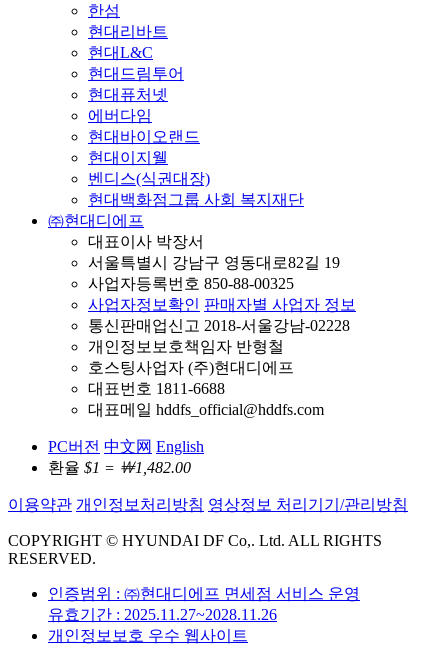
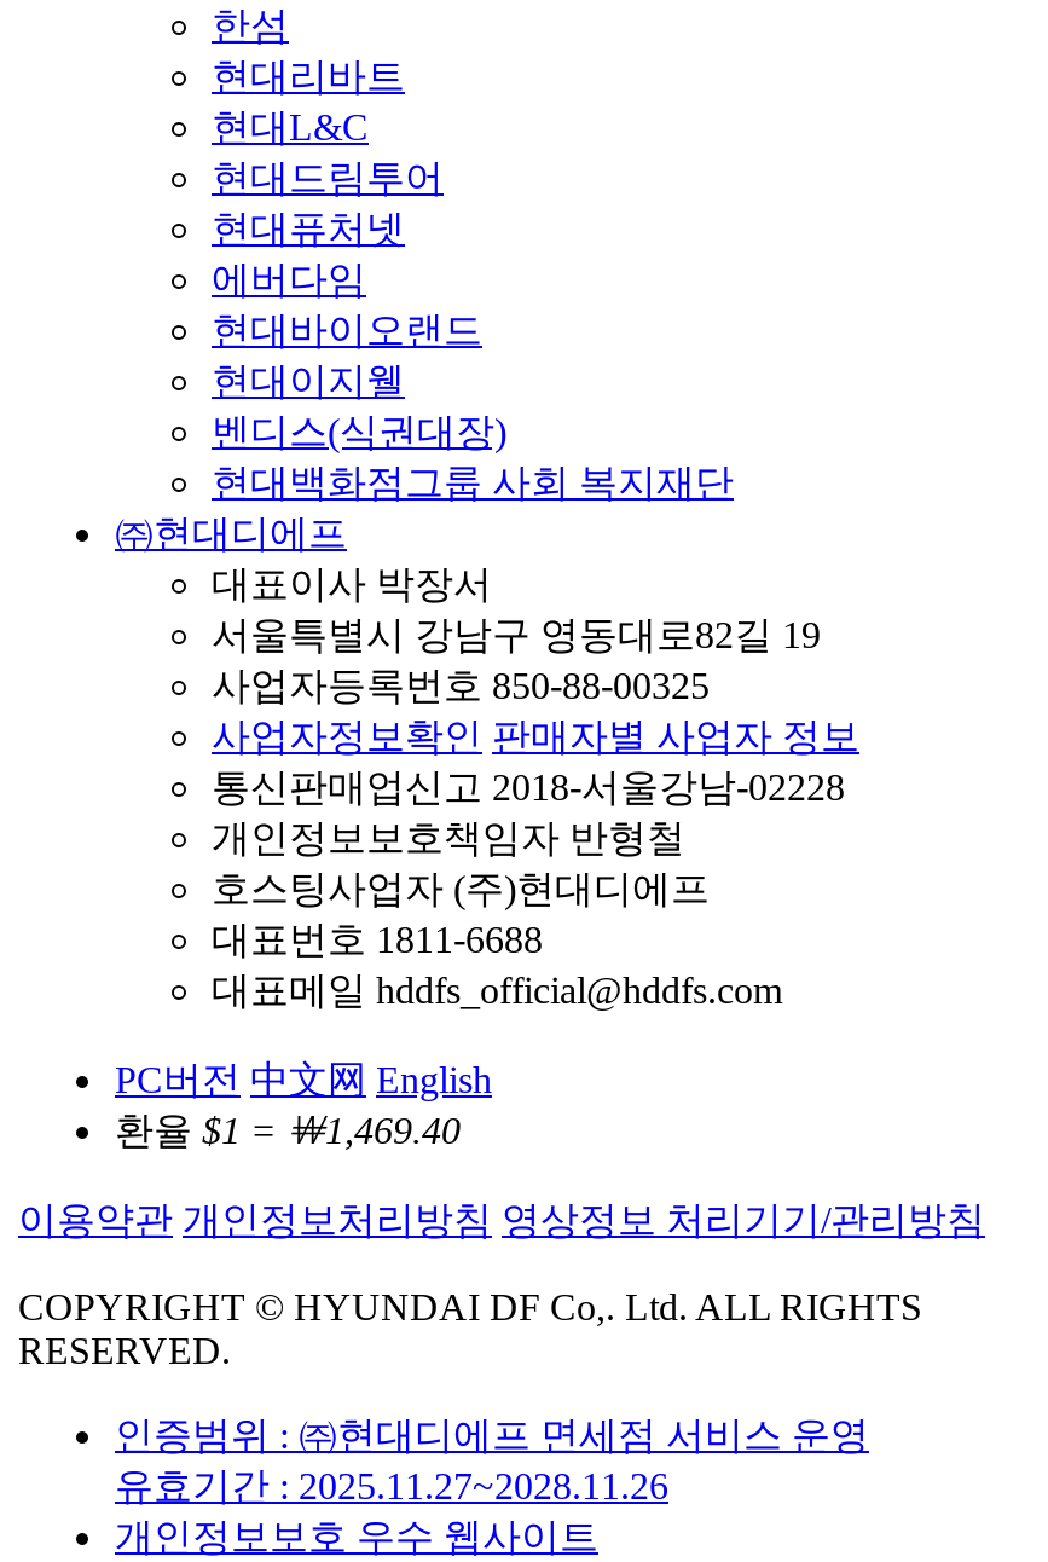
[48,459,191,476] 환율 $1 = ￦1,482.00 -> [115,1110,461,1151] 환율 $1 = ￦1,469.40

